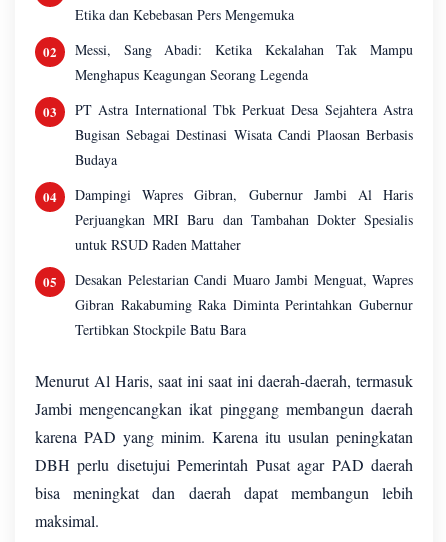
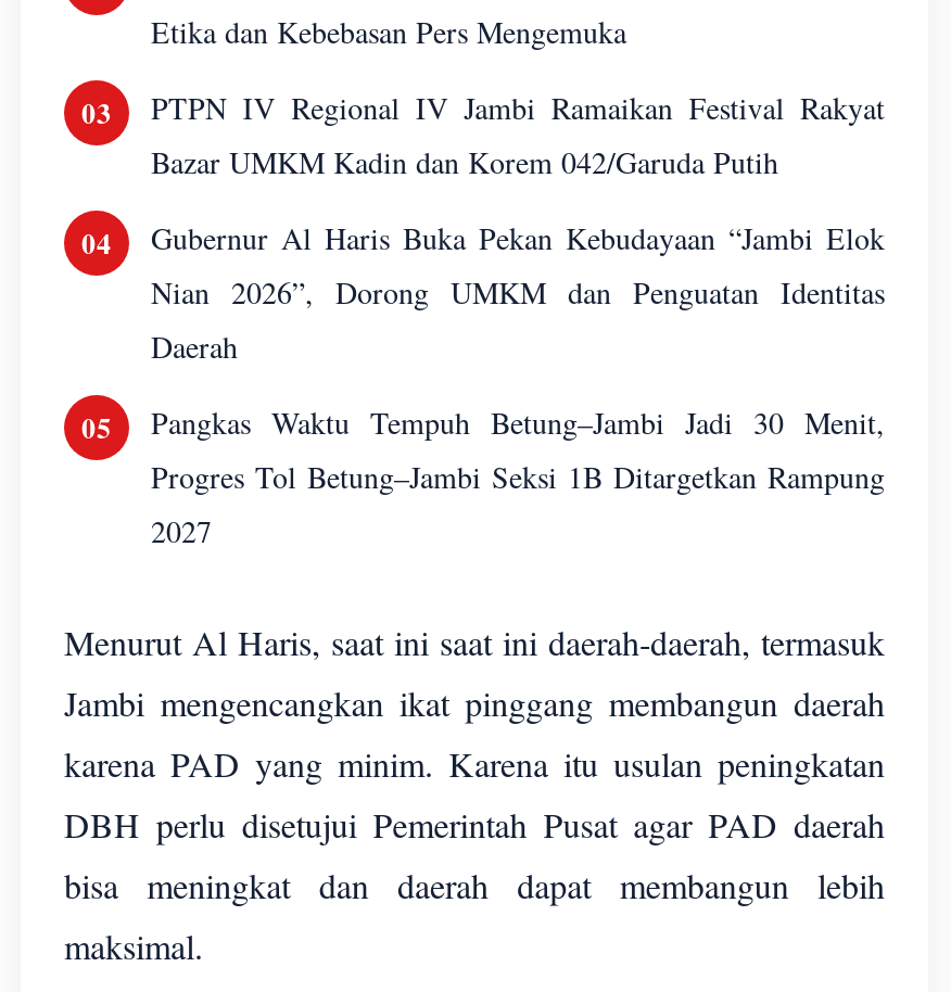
[75,40,413,339] Messi, Sang Abadi: Ketika Kekalahan Tak Mampu | Menghapus Keagungan Seorang Legenda | PT Astra International Tbk Perkuat Desa Sejahtera Astra | Bugisan Sebagai Destinasi Wisata Candi Plaosan Berbasis | Budaya | Dampingi Wapres Gibran, Gubernur Jambi Al Haris | Perjuangkan MRI Baru dan Tambahan Dokter Spesialis | untuk RSUD Raden Mattaher | Desakan Pelestarian Candi Muaro Jambi Menguat, Wapres | Gibran Rakabuming Raka Diminta Perintahkan Gubernur | Tertibkan Stockpile Batu Bara -> [151,86,885,551] PTPN IV Regional IV Jambi Ramaikan Festival Rakyat | Bazar UMKM Kadin dan Korem 042/Garuda Putih | Gubernur Al Haris Buka Pekan Kebudayaan “Jambi Elok | Nian 2026”, Dorong UMKM dan Penguatan Identitas | Daerah | Pangkas Waktu Tempuh Betung–Jambi Jadi 30 Menit, | Progres Tol Betung–Jambi Seksi 1B Ditargetkan Rampung | 2027

